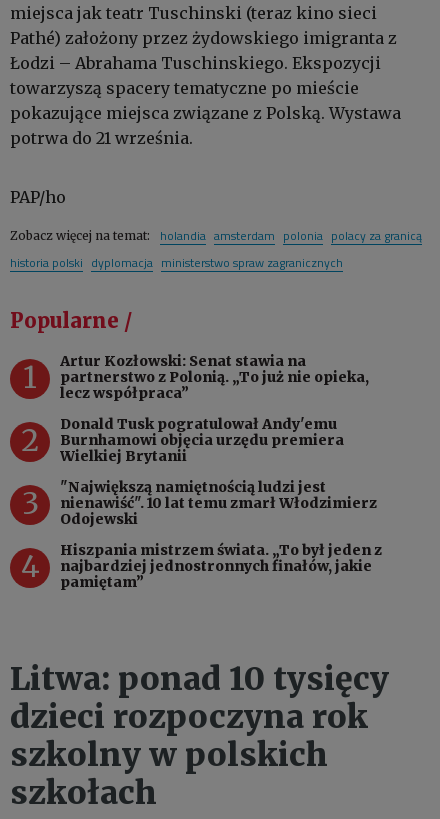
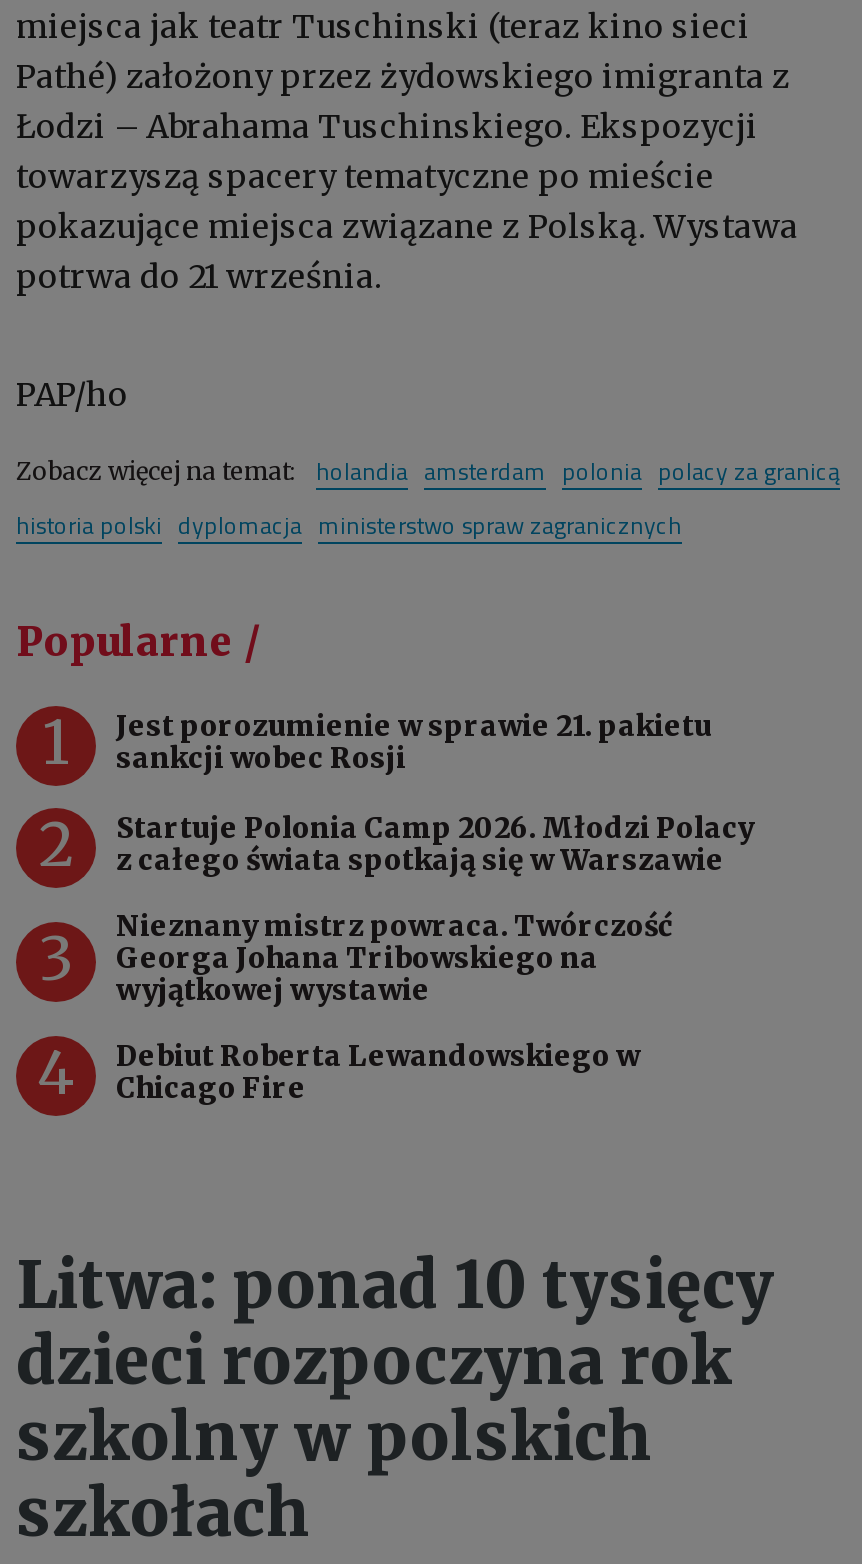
[60,352,369,402] Artur Kozłowski: Senat stawia na | partnerstwo z Polonią. „To już nie opieka, | lecz współpraca” -> [116,708,712,776] Jest porozumienie w sprawie 21. pakietu | sankcji wobec Rosji
[60,415,344,465] Donald Tusk pogratulował Andy'emu | Burnhamowi objęcia urzędu premiera | Wielkiej Brytanii -> [116,810,754,878] Startuje Polonia Camp 2026. Młodzi Polacy | z całego świata spotkają się w Warszawie
[60,478,377,528] "Największą namiętnością ludzi jest | nienawiść". 10 lat temu zmarł Włodzimierz | Odojewski -> [116,908,672,1008] Nieznany mistrz powraca. Twórczość | Georga Johana Tribowskiego na | wyjątkowej wystawie
[60,541,382,591] Hiszpania mistrzem świata. „To był jeden z | najbardziej jednostronnych finałów, jakie | pamiętam” -> [116,1038,640,1106] Debiut Roberta Lewandowskiego w | Chicago Fire

